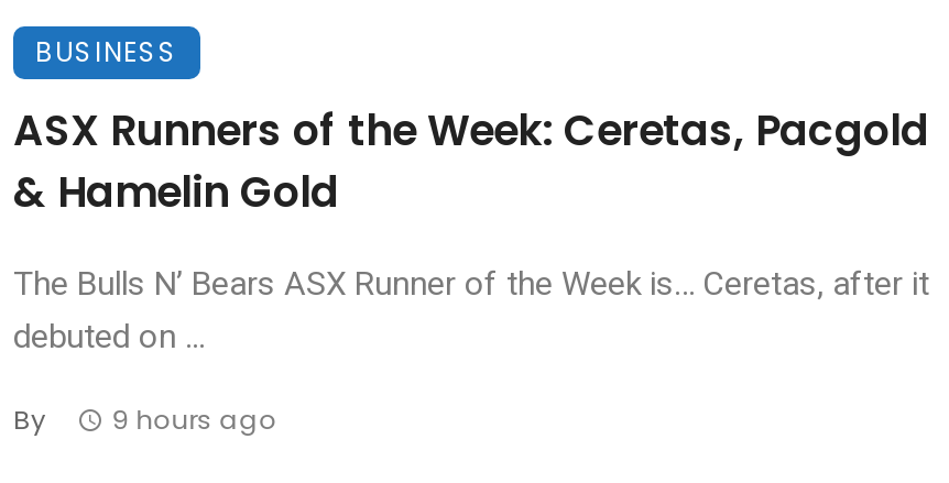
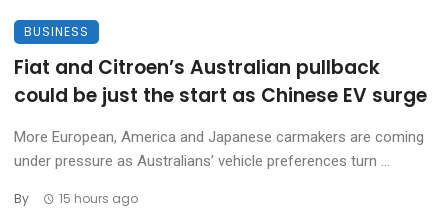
[13,102,929,223] ASX Runners of the Week: Ceretas, Pacgold | & Hamelin Gold -> [14,54,427,109] Fiat and Citroen’s Australian pullback | could be just the start as Chinese EV surge
[13,264,929,357] The Bulls N’ Bears ASX Runner of the Week is… Ceretas, after it | debuted on ... -> [14,128,424,170] More European, America and Japanese carmakers are coming | under pressure as Australians’ vehicle preferences turn ...
[13,401,277,438] By 9 hours ago -> [14,190,138,207] By 15 hours ago

